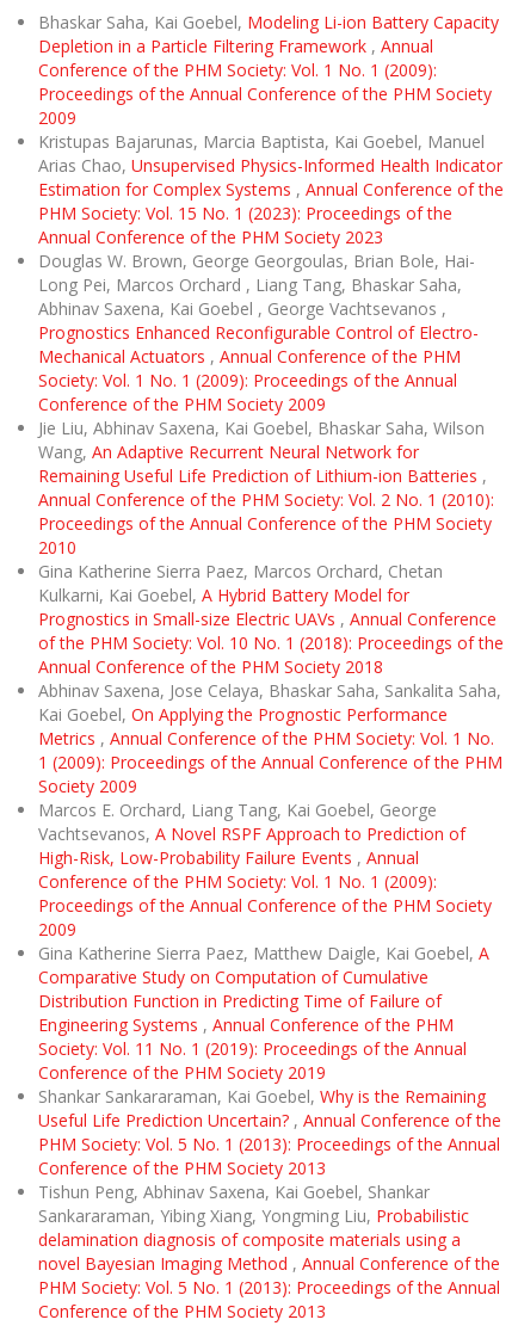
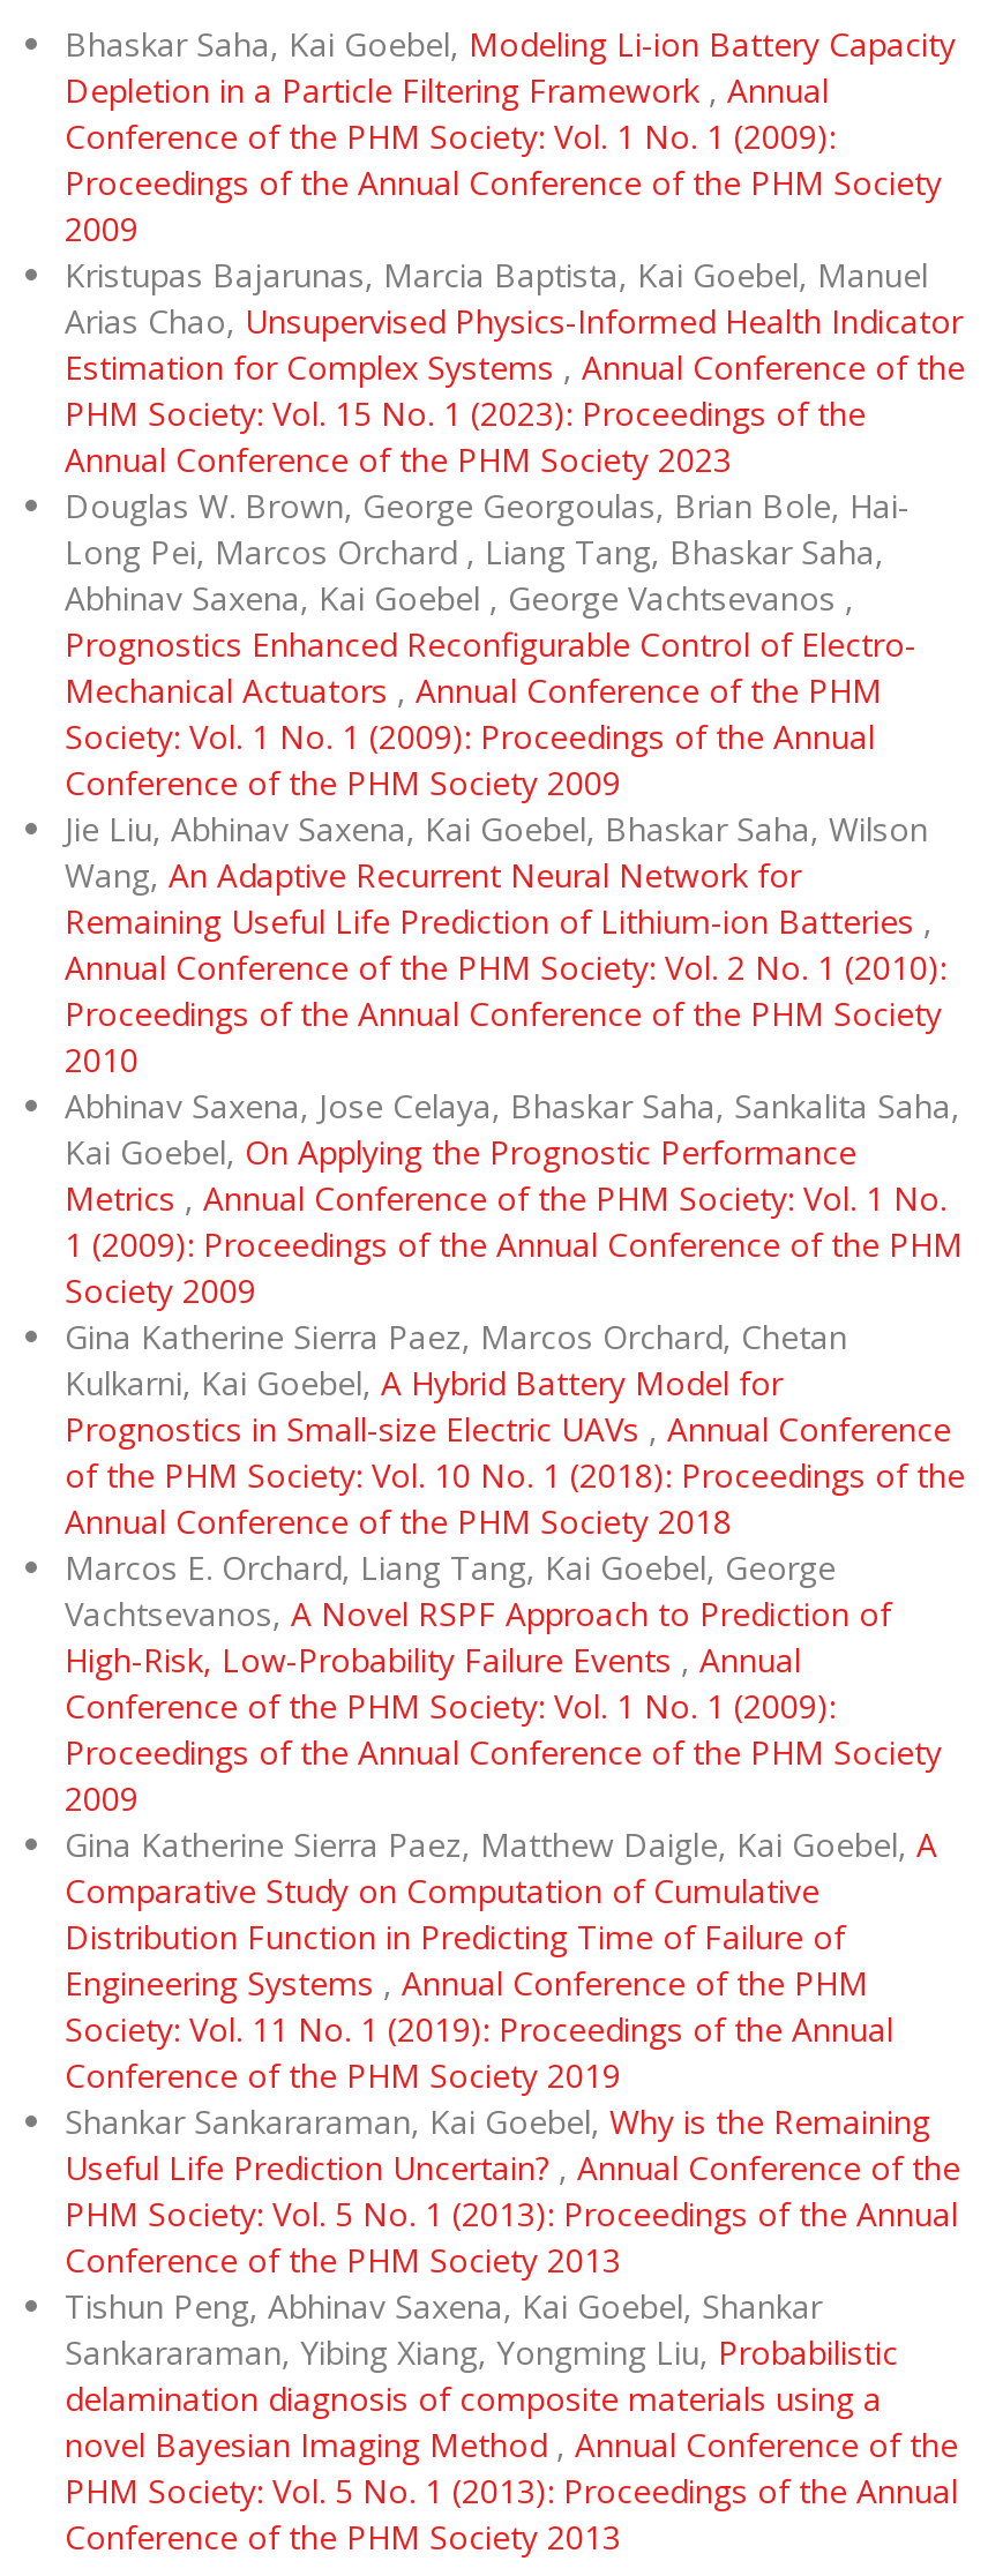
moved [38,560,504,678] -> [65,1315,965,1543]: Gina Katherine Sierra Paez, Marcos Orchard, Chetan | Kulkarni, Kai Goebel, A Hybrid Battery Model for | Prognostics in Small-size Electric UAVs, Annual Conference | of the PHM Society: Vol. 10 No. 1 (2018): Proceedings of the | Annual Conference of the PHM Society 2018
moved [38,679,502,797] -> [65,1084,963,1312]: Abhinav Saxena, Jose Celaya, Bhaskar Saha, Sankalita Saha, | Kai Goebel, On Applying the Prognostic Performance | Metrics, Annual Conference of the PHM Society: Vol. 1 No. | 1 (2009): Proceedings of the Annual Conference of the PHM | Society 2009

